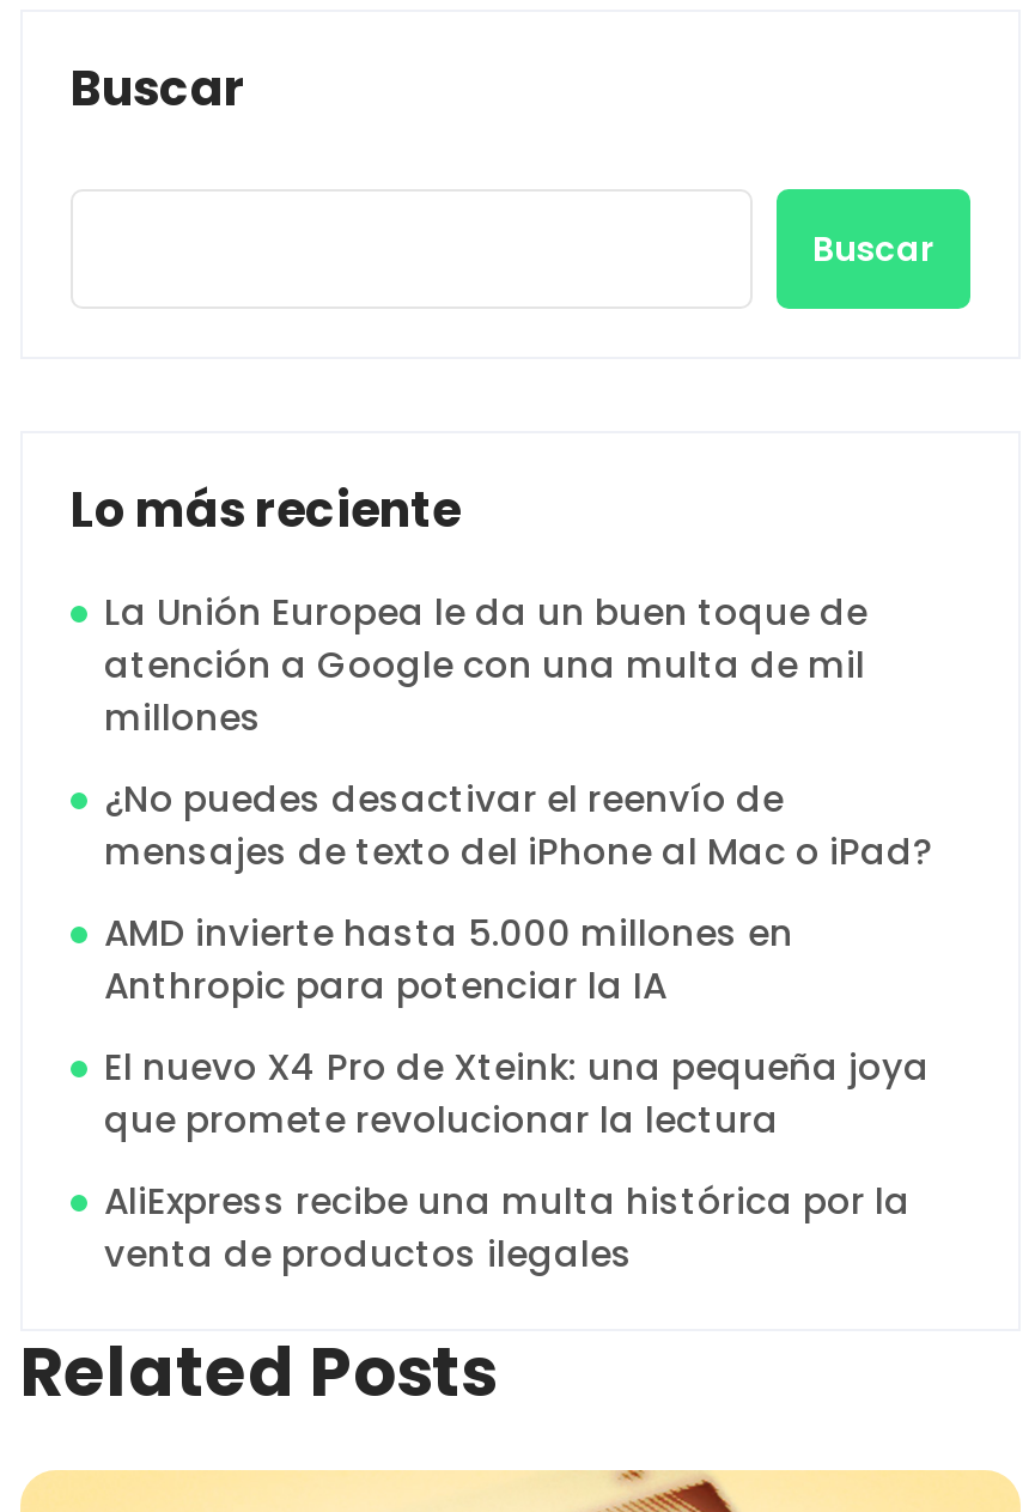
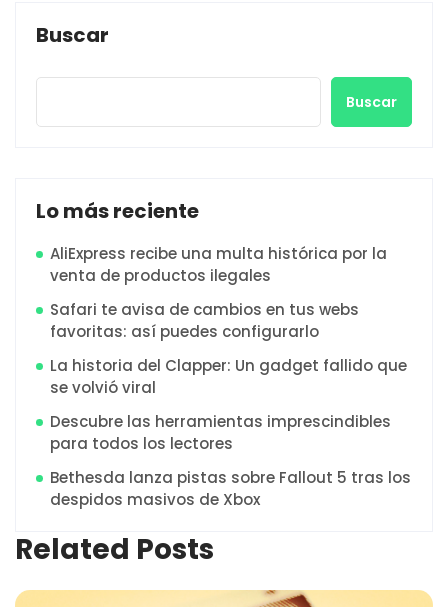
[104,587,932,1145] La Unión Europea le da un buen toque de | atención a Google con una multa de mil | millones | ¿No puedes desactivar el reenvío de | mensajes de texto del iPhone al Mac o iPad? | AMD invierte hasta 5.000 millones en | Anthropic para potenciar la IA | El nuevo X4 Pro de Xteink: una pequeña joya | que promete revolucionar la lectura -> none
moved [104,1176,911,1279] -> [50,243,387,286]: AliExpress recibe una multa histórica por la | venta de productos ilegales
none -> [50,299,411,510] Safari te avisa de cambios en tus webs | favoritas: así puedes configurarlo | La historia del Clapper: Un gadget fallido que | se volvió viral | Descubre las herramientas imprescindibles | para todos los lectores | Bethesda lanza pistas sobre Fallout 5 tras los | despidos masivos de Xbox

